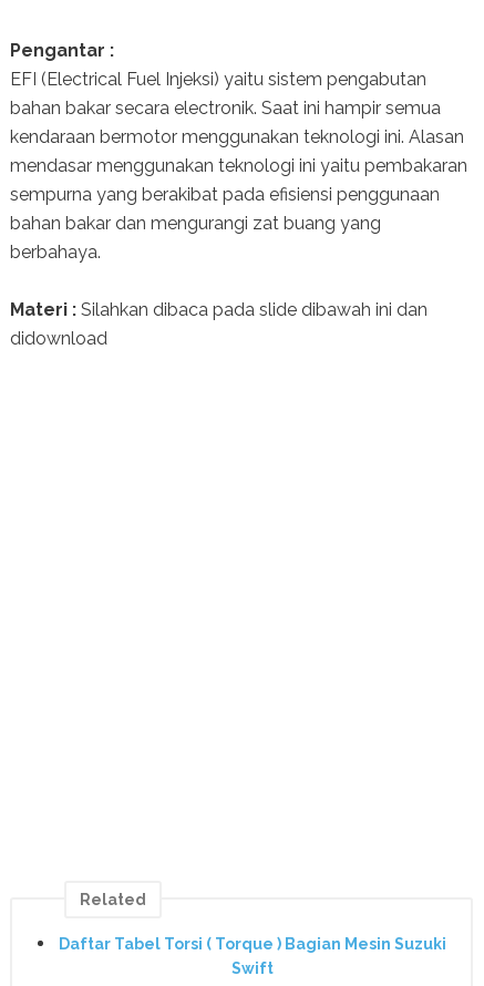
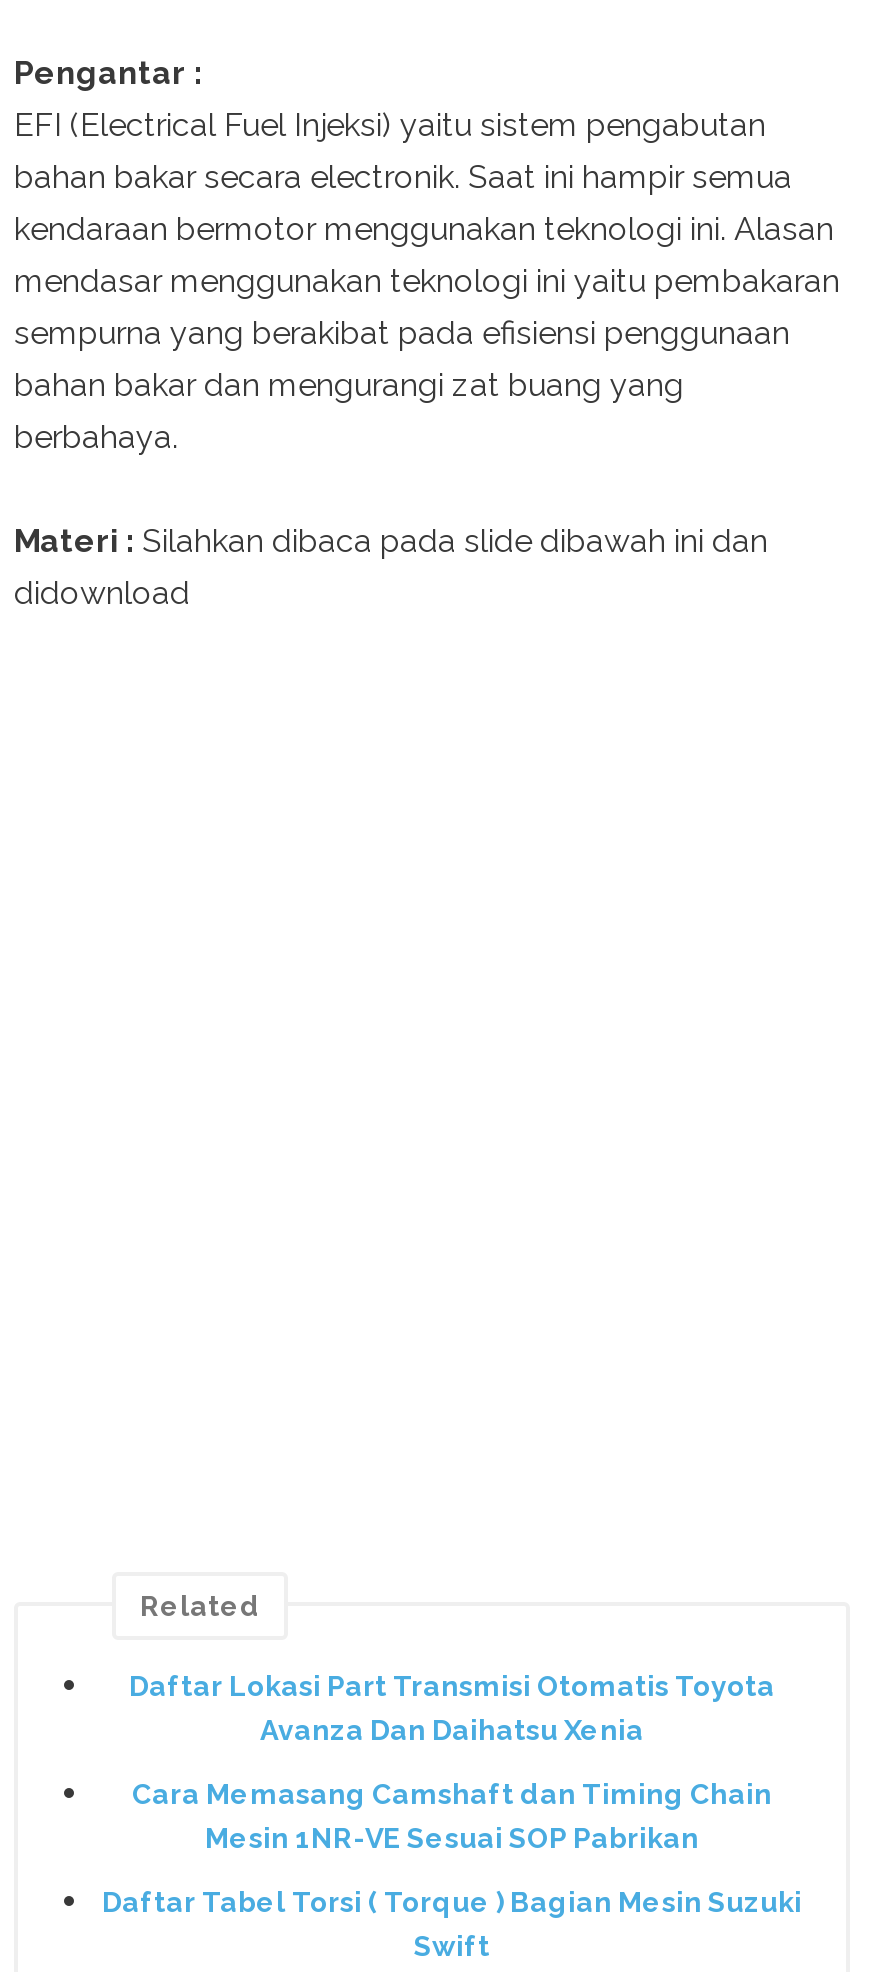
none -> [129,1671,775,1854] Daftar Lokasi Part Transmisi Otomatis Toyota | Avanza Dan Daihatsu Xenia | Cara Memasang Camshaft dan Timing Chain | Mesin 1NR-VE Sesuai SOP Pabrikan

